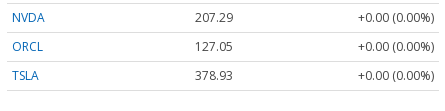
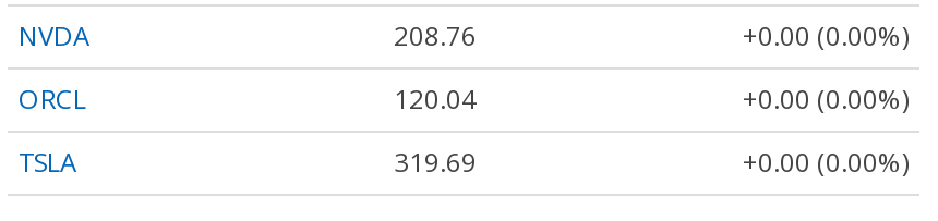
[195,9,233,26] 207.29 -> [394,18,477,55] 208.76
[195,38,233,55] 127.05 -> [394,81,477,118] 120.04
[195,67,233,84] 378.93 -> [394,144,477,181] 319.69

